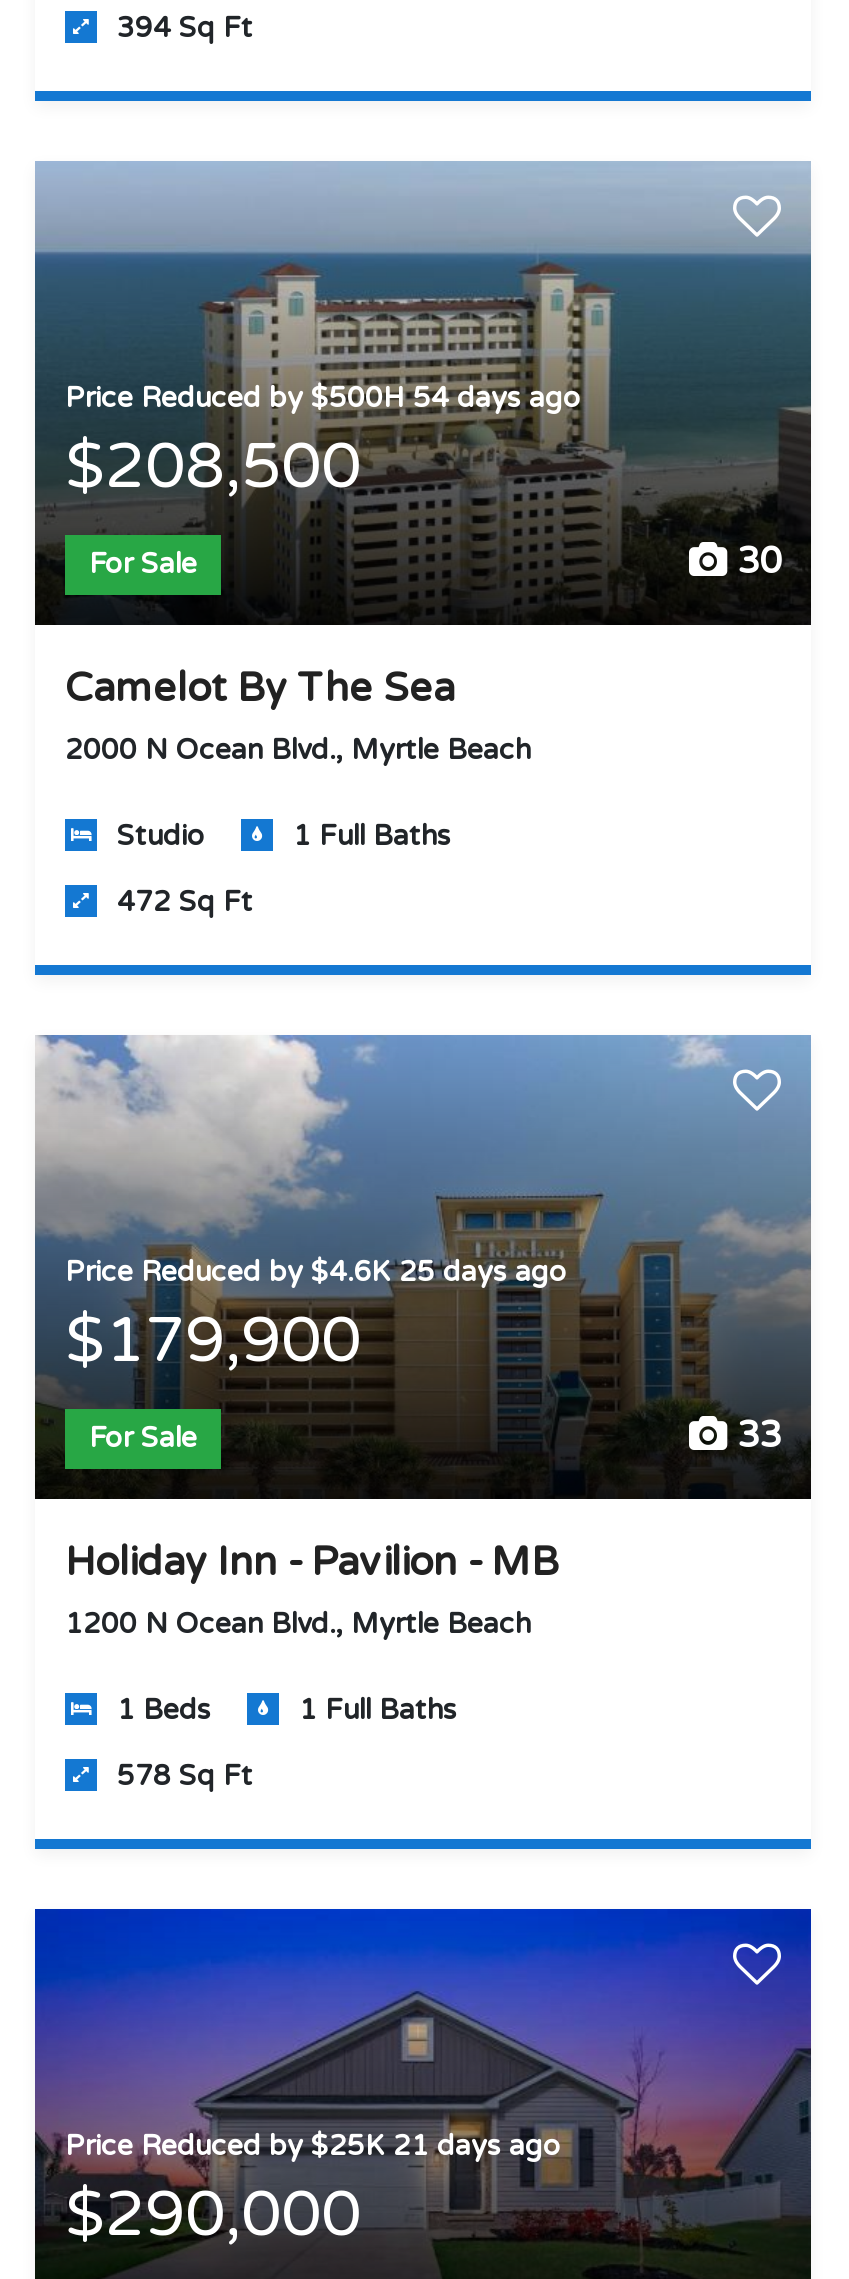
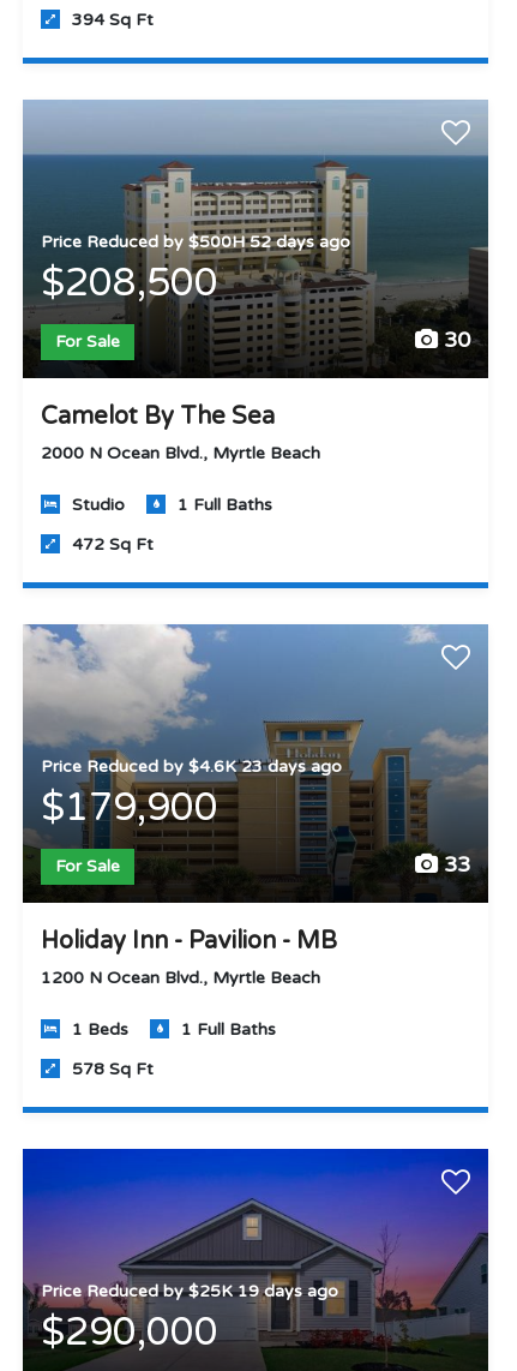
[65,382,581,416] Price Reduced by $500H 54 days ago -> [41,232,350,253] Price Reduced by $500H 52 days ago
[65,1256,567,1290] Price Reduced by $4.6K 25 days ago -> [41,757,342,777] Price Reduced by $4.6K 23 days ago
[65,2130,561,2164] Price Reduced by $25K 21 days ago -> [41,1281,338,1302] Price Reduced by $25K 19 days ago

